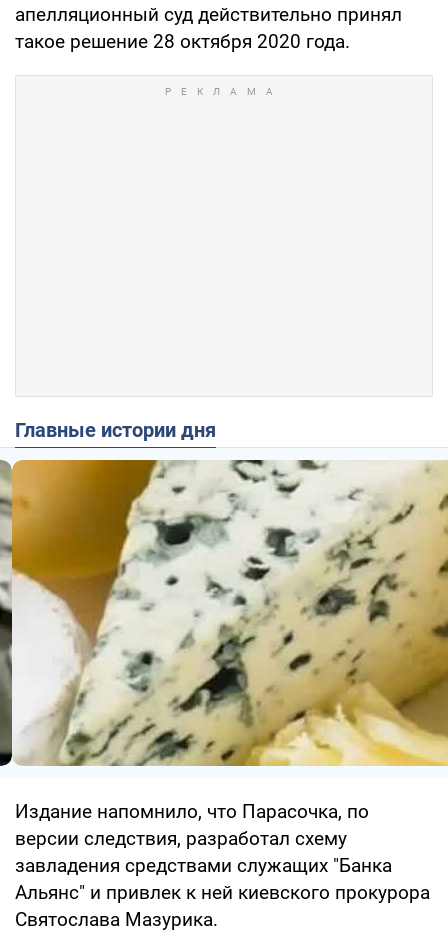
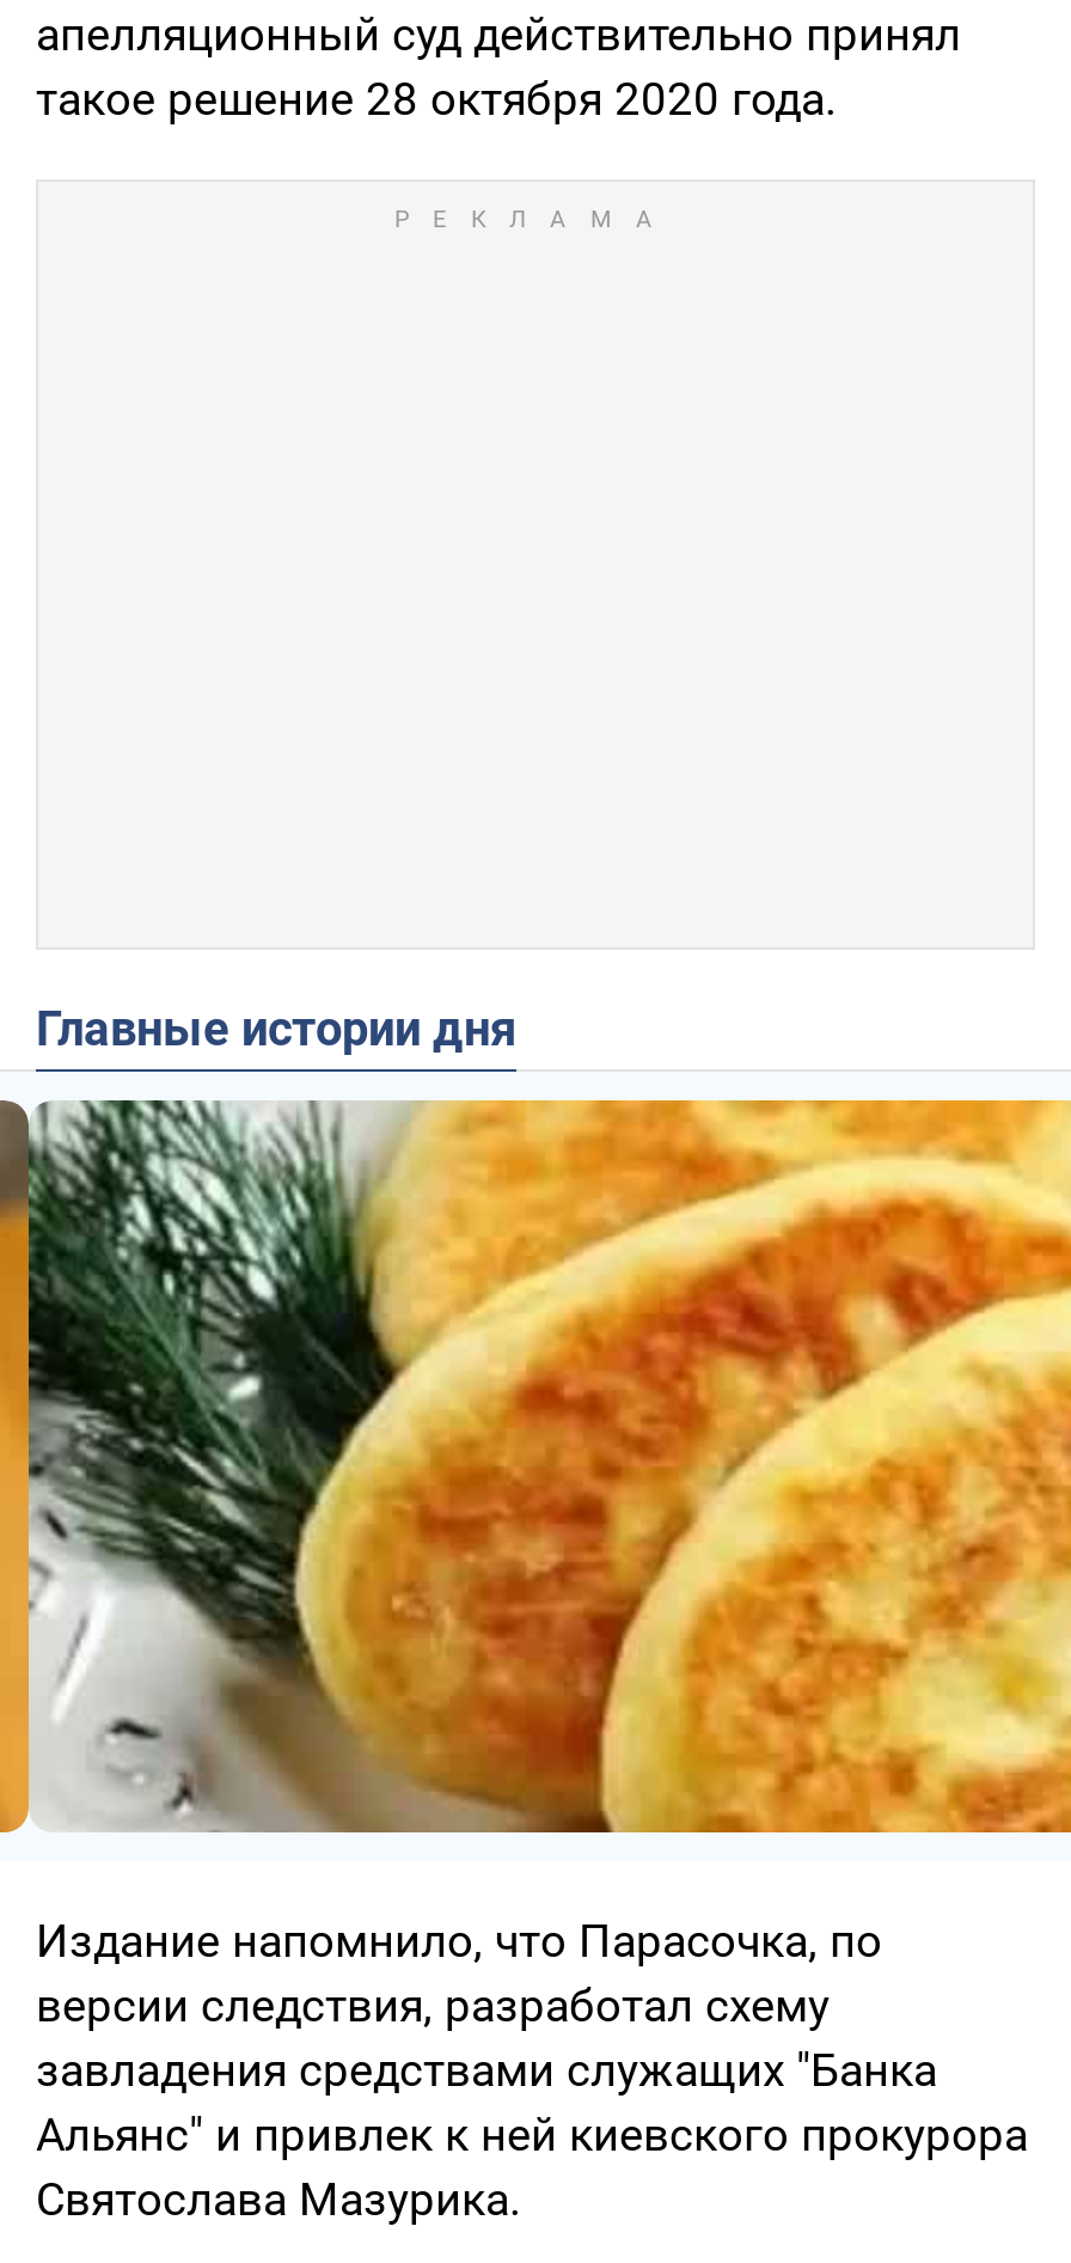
[3,459,445,767] [image] -> [7,1098,1064,1835] [image]

